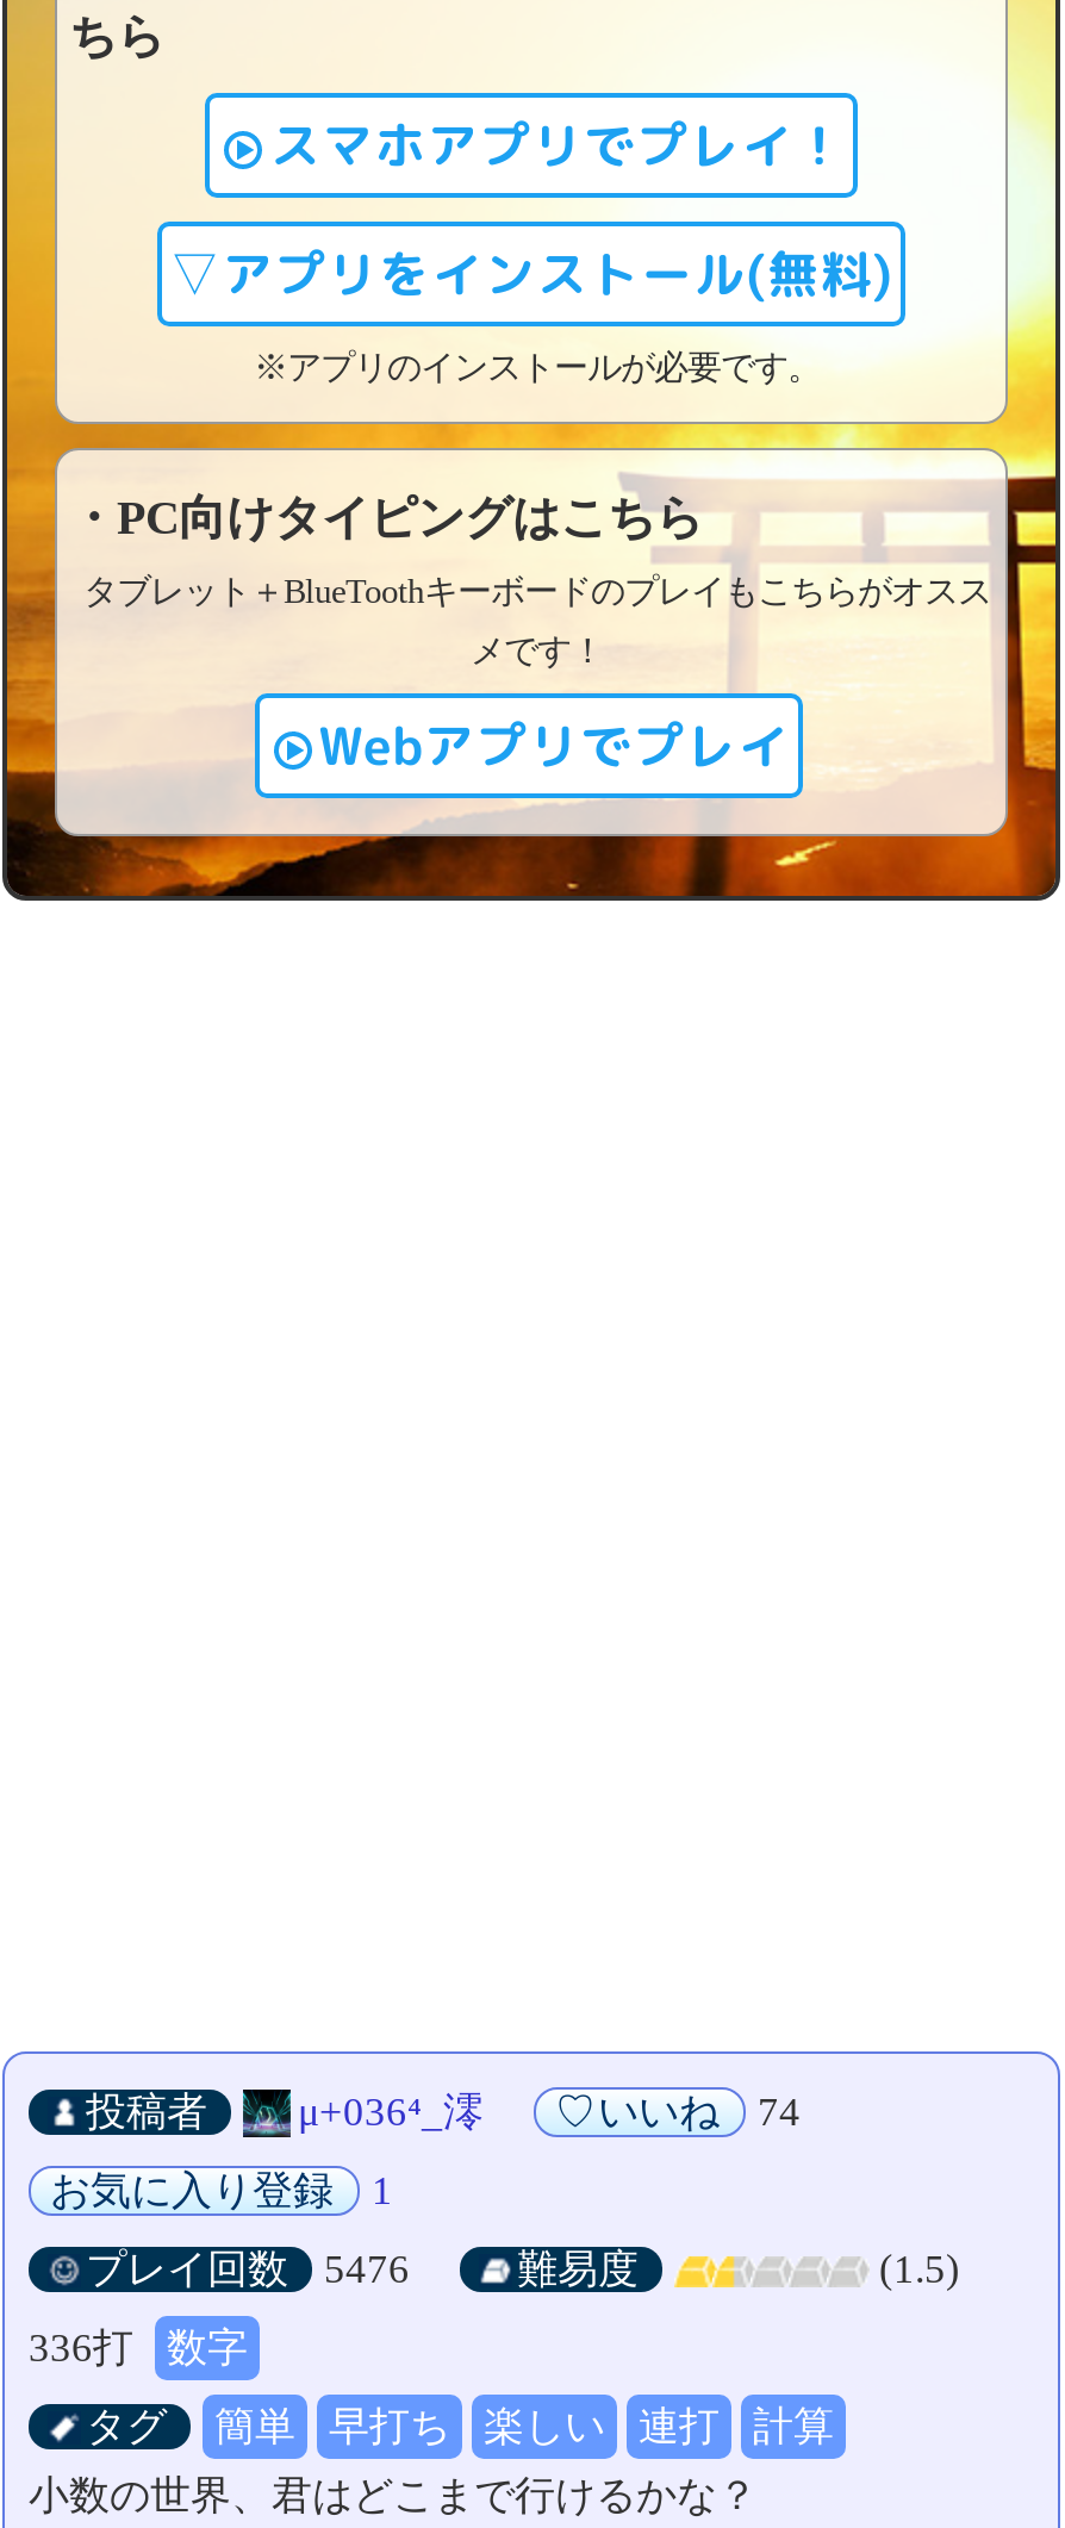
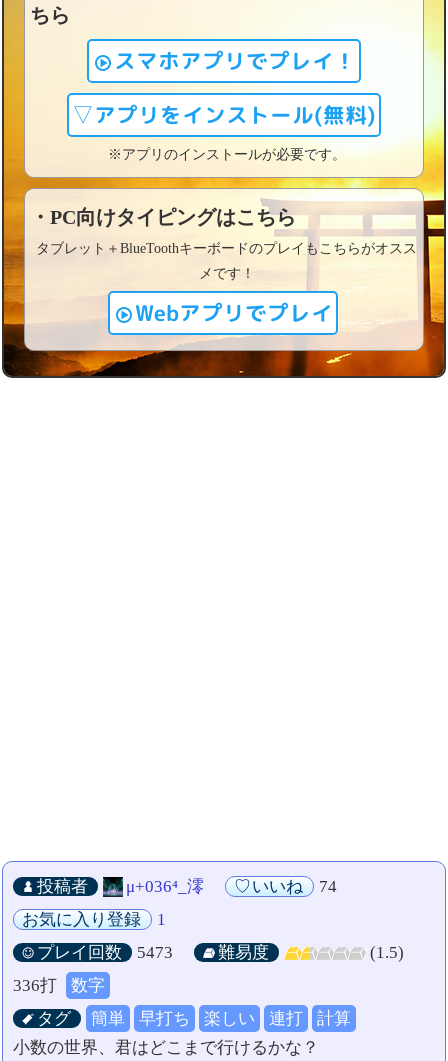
[86,2247,410,2292] プレイ回数 5476 -> [37,943,173,962] プレイ回数 5473

